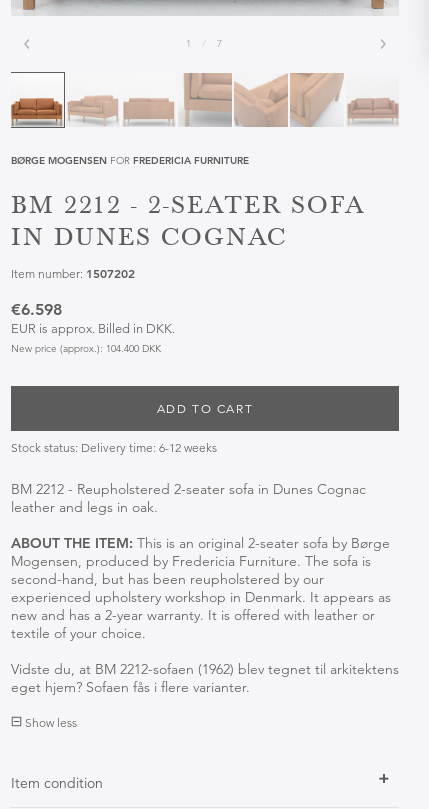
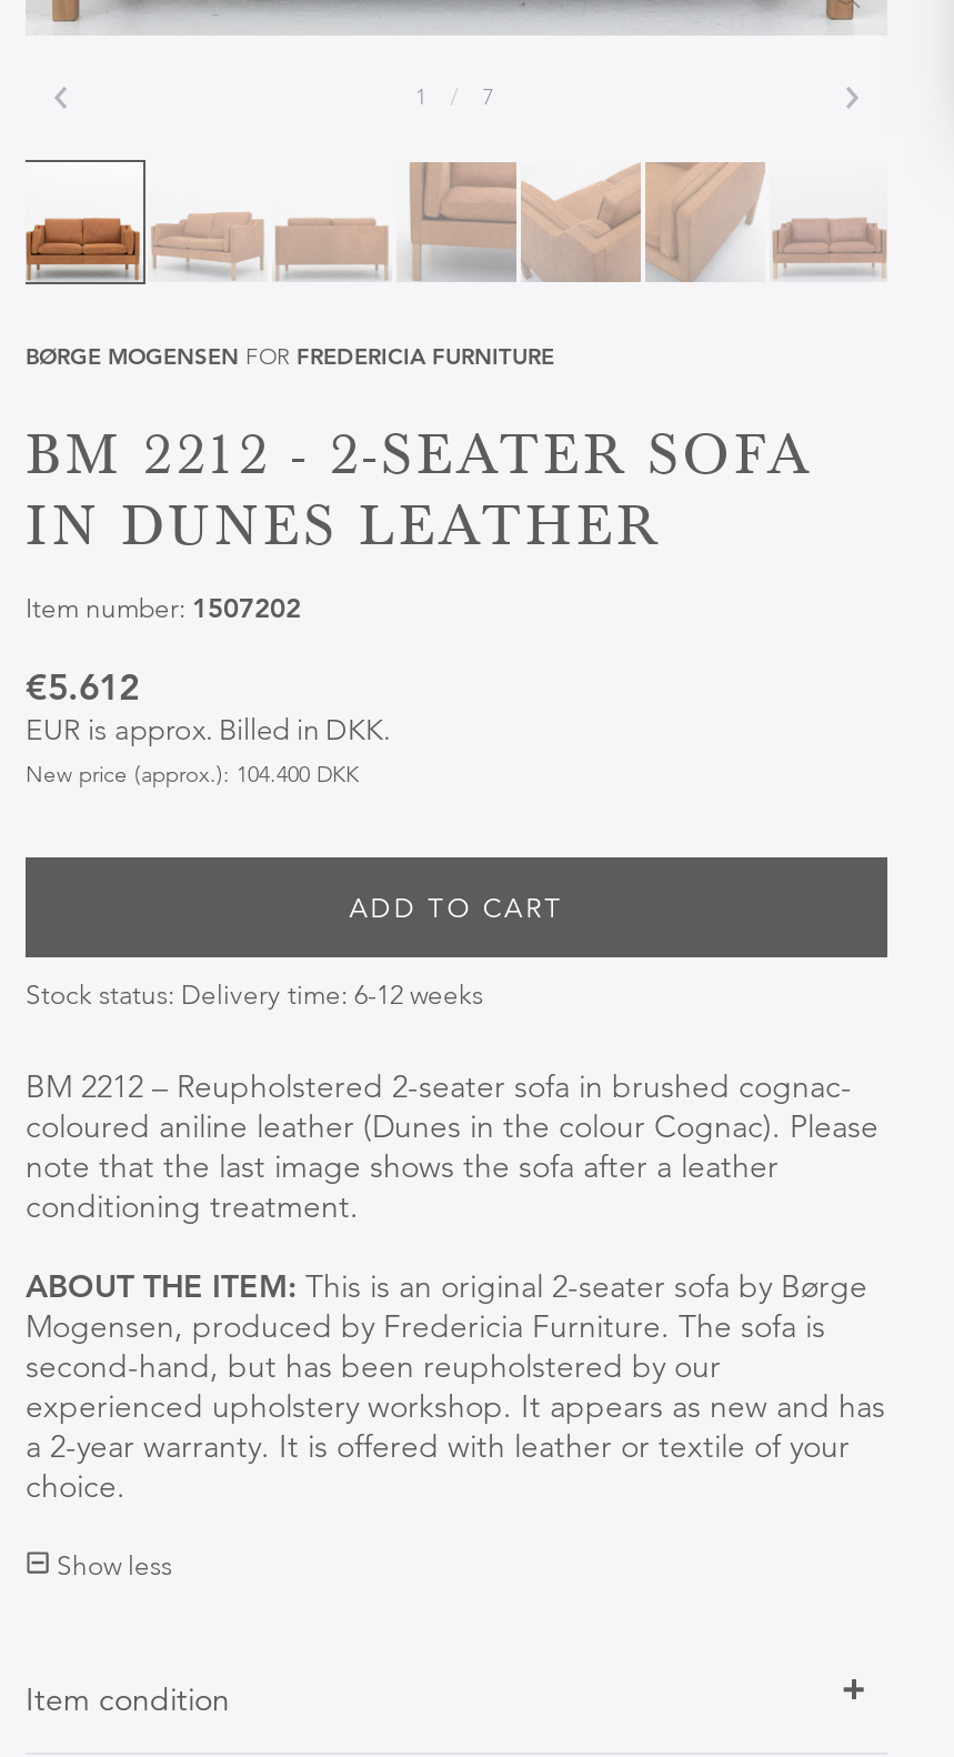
[11,222,287,252] IN DUNES COGNAC -> [26,493,661,560] IN DUNES LEATHER
[11,300,62,319] €6.598 -> [26,666,139,709] €5.612
[11,480,366,516] BM 2212 - Reupholstered 2-seater sofa in Dunes Cognac | leather and legs in oak. -> [26,1066,878,1226] BM 2212 – Reupholstered 2-seater sofa in brushed cognac- | coloured aniline leather (Dunes in the colour Cognac). Please | note that the last image shows the sofa after a leather | conditioning treatment.
moved [11,534,390,588] -> [26,1266,867,1386]: ABOUT THE ITEM: This is an original 2-seater sofa by Børge | Mogensen, produced by Fredericia Furniture. The sofa is | second-hand, but has been reupholstered by our
[11,588,399,696] experienced upholstery workshop in Denmark. It appears as | new and has a 2-year warranty. It is offered with leather or | textile of your choice. | Vidste du, at BM 2212-sofaen (1962) blev tegnet til arkitektens | eget hjem? Sofaen fås i flere varianter. -> [26,1386,885,1506] experienced upholstery workshop. It appears as new and has | a 2-year warranty. It is offered with leather or textile of your | choice.

